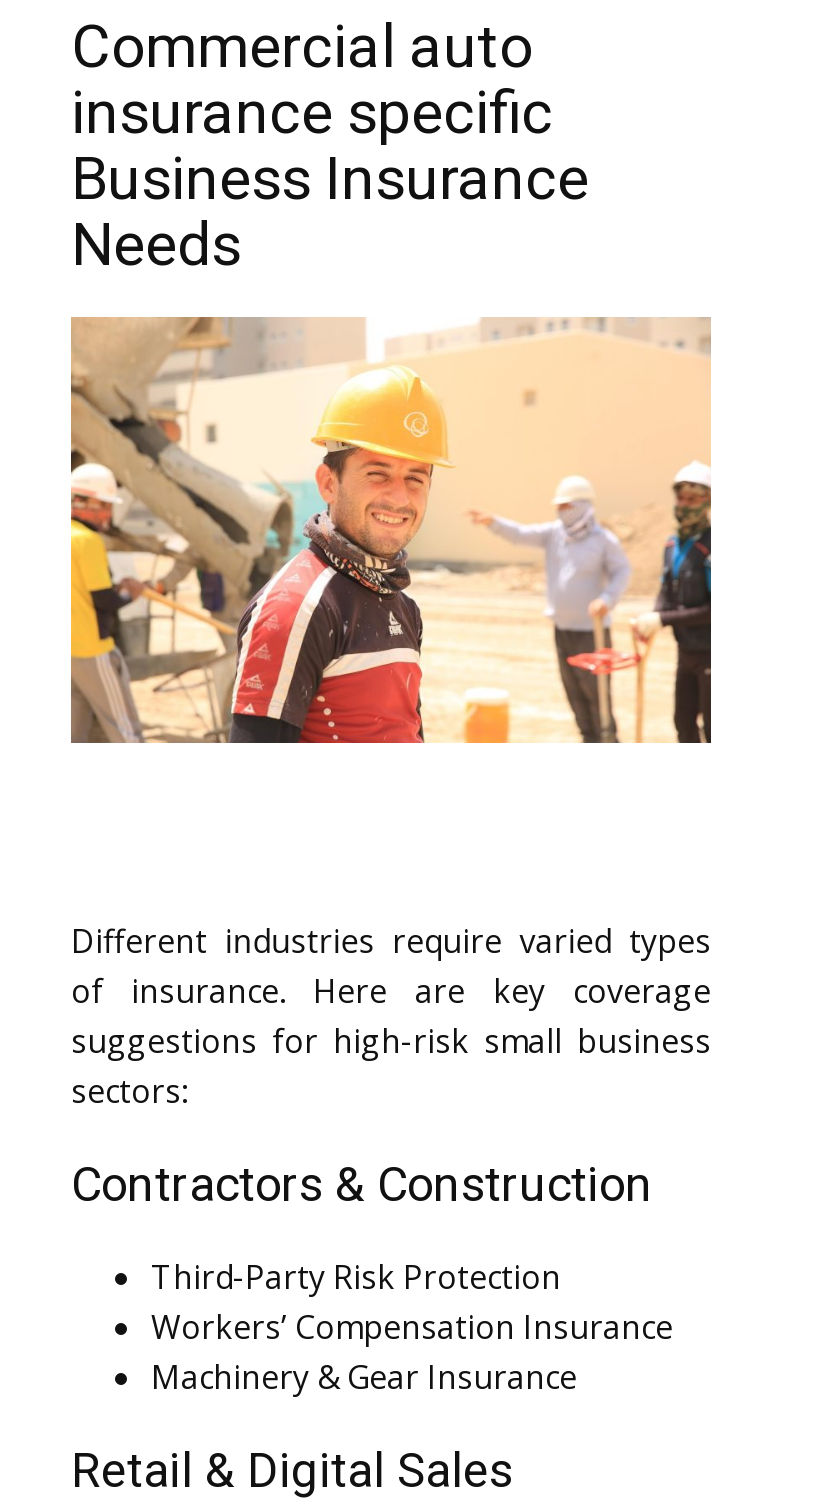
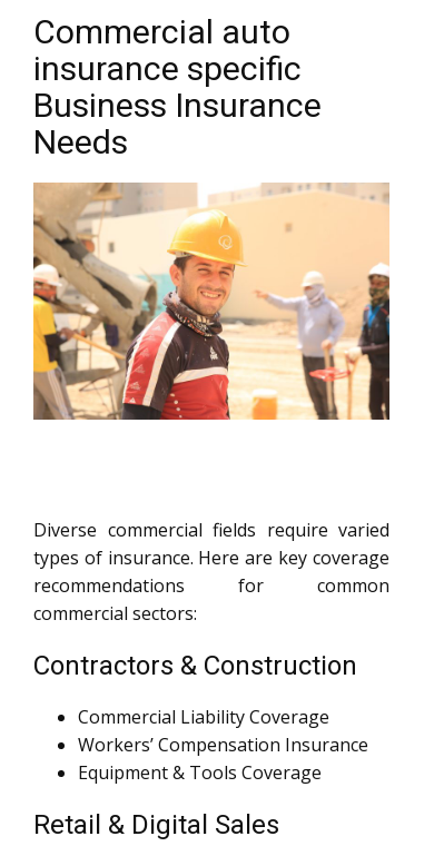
[71,920,711,1114] Different industries require varied types | of insurance. Here are key coverage | suggestions for high-risk small business | sectors: -> [33,518,389,626] Diverse commercial fields require varied | types of insurance. Here are key coverage | recommendations for common | commercial sectors:
[151,1256,561,1300] Third-Party Risk Protection -> [78,705,329,729] Commercial Liability Coverage
[151,1356,577,1400] Machinery & Gear Insurance -> [78,761,322,785] Equipment & Tools Coverage

